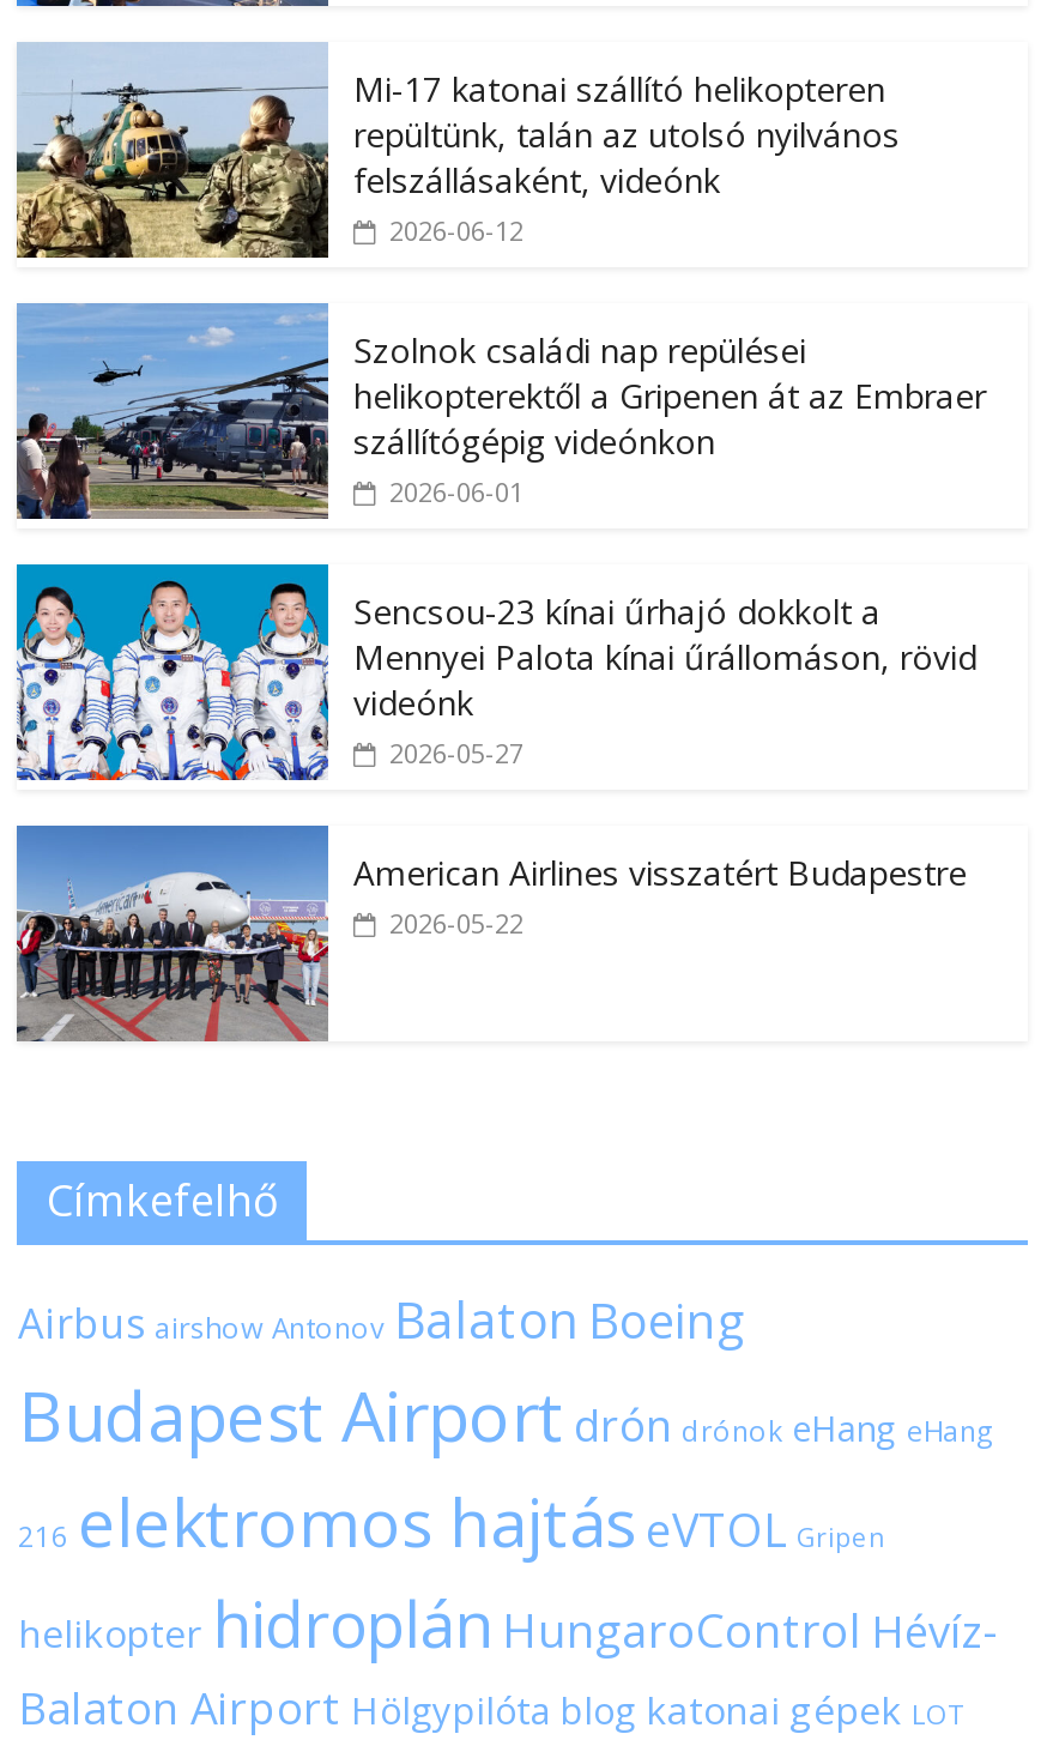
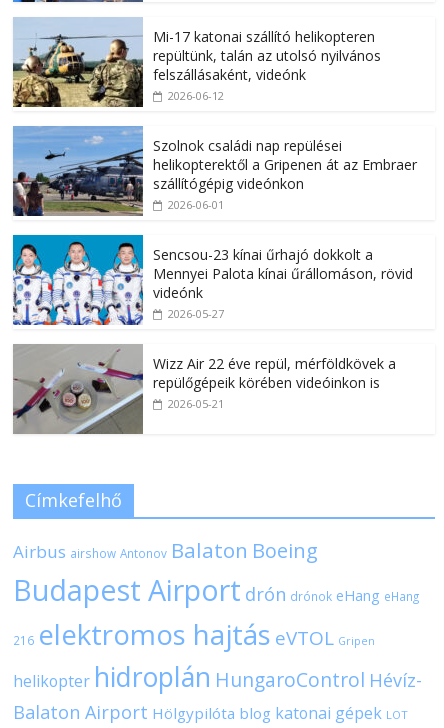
[14,824,966,1043] [image] | American Airlines visszatért Budapestre | 2026-05-22 -> [13,344,396,434] [image] | Wizz Air 22 éve repül, mérföldkövek a | repülőgépeik körében videóinkon is | 2026-05-21

